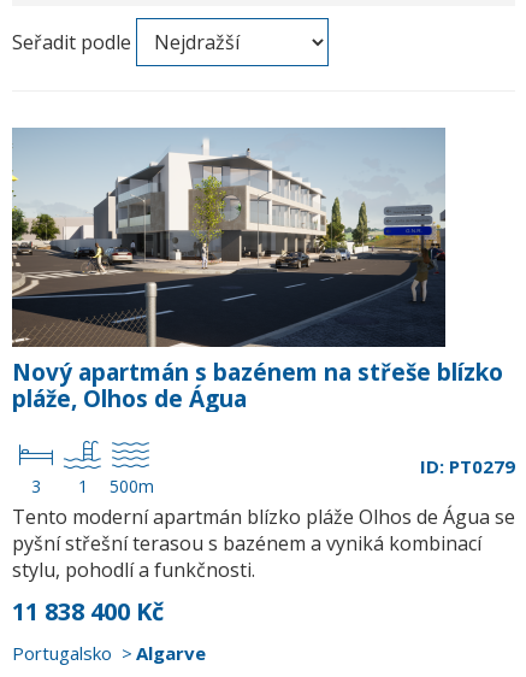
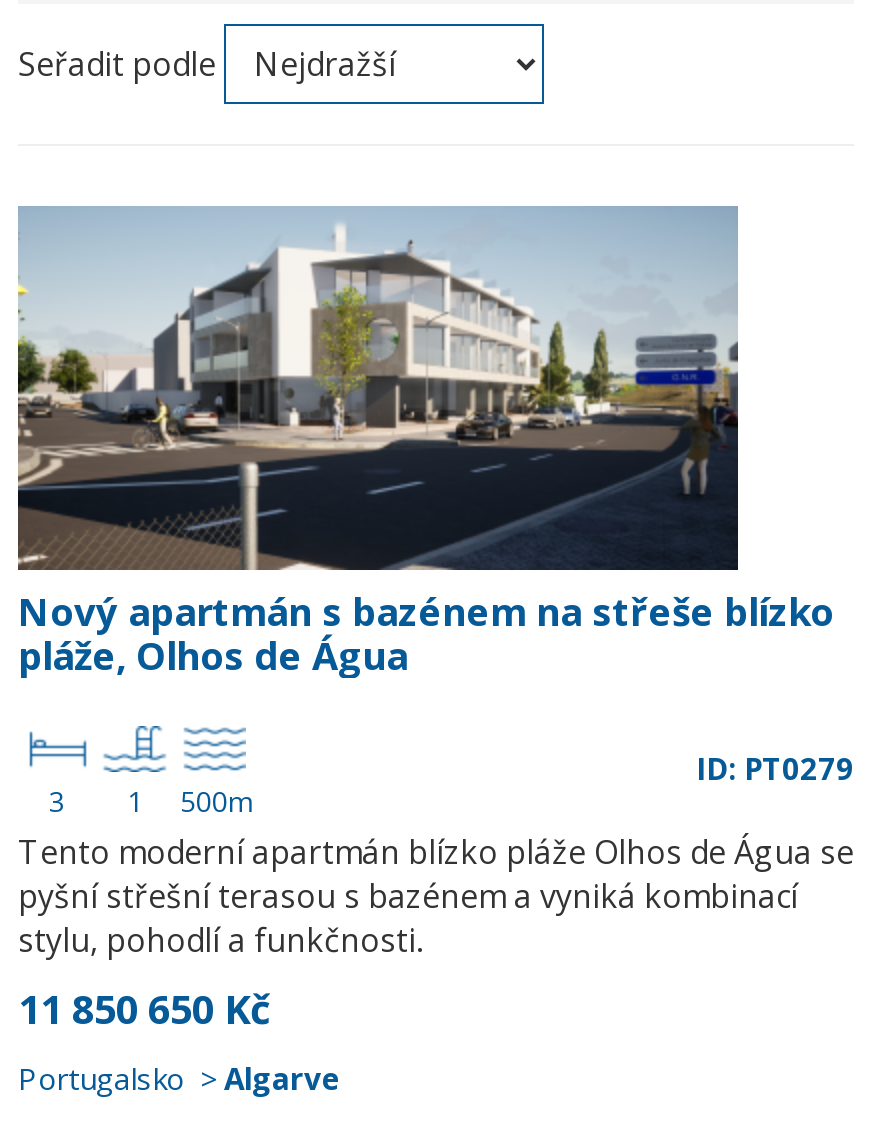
[12,595,164,628] 11 838 400 Kč -> [18,982,270,1036] 11 850 650 Kč

